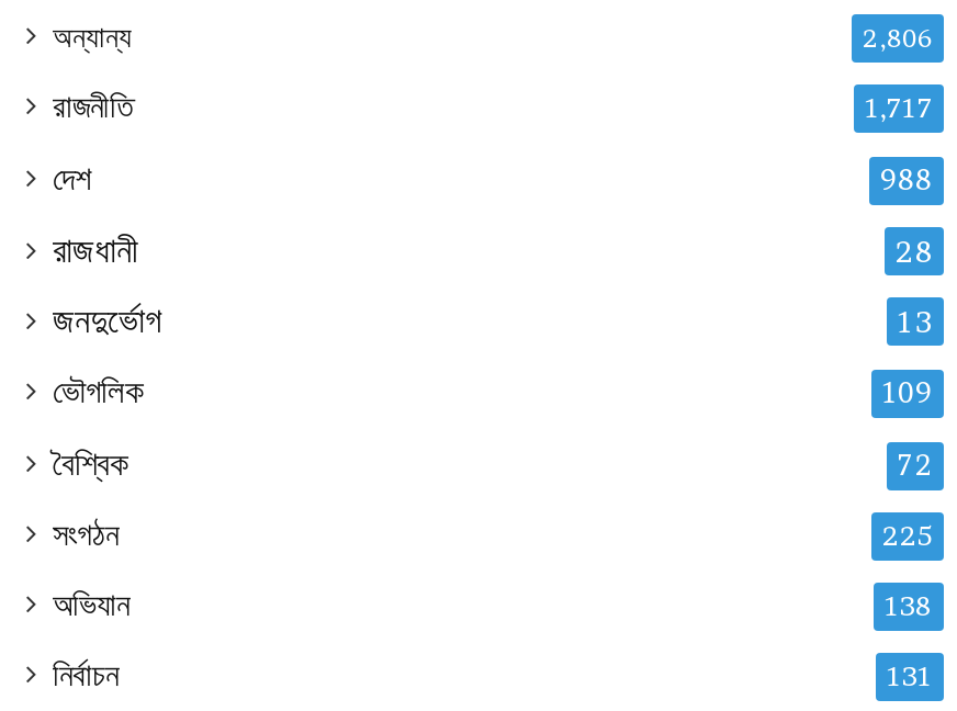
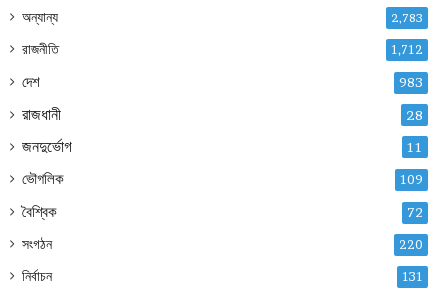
[863,23,933,54] 2,806 -> [391,11,423,25] 2,783
[865,91,933,124] 1,717 -> [391,42,423,57] 1,712
[880,163,933,196] 988 -> [399,75,423,90] 983
[898,304,933,339] 13 -> [407,139,423,155] 11
[53,519,933,624] 225 | অভিযান | 138 -> [399,237,423,252] 220

